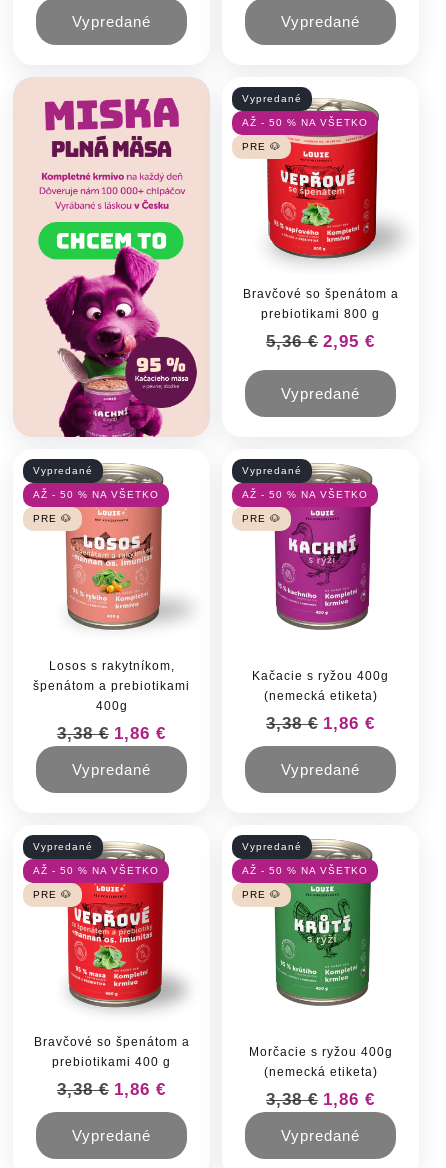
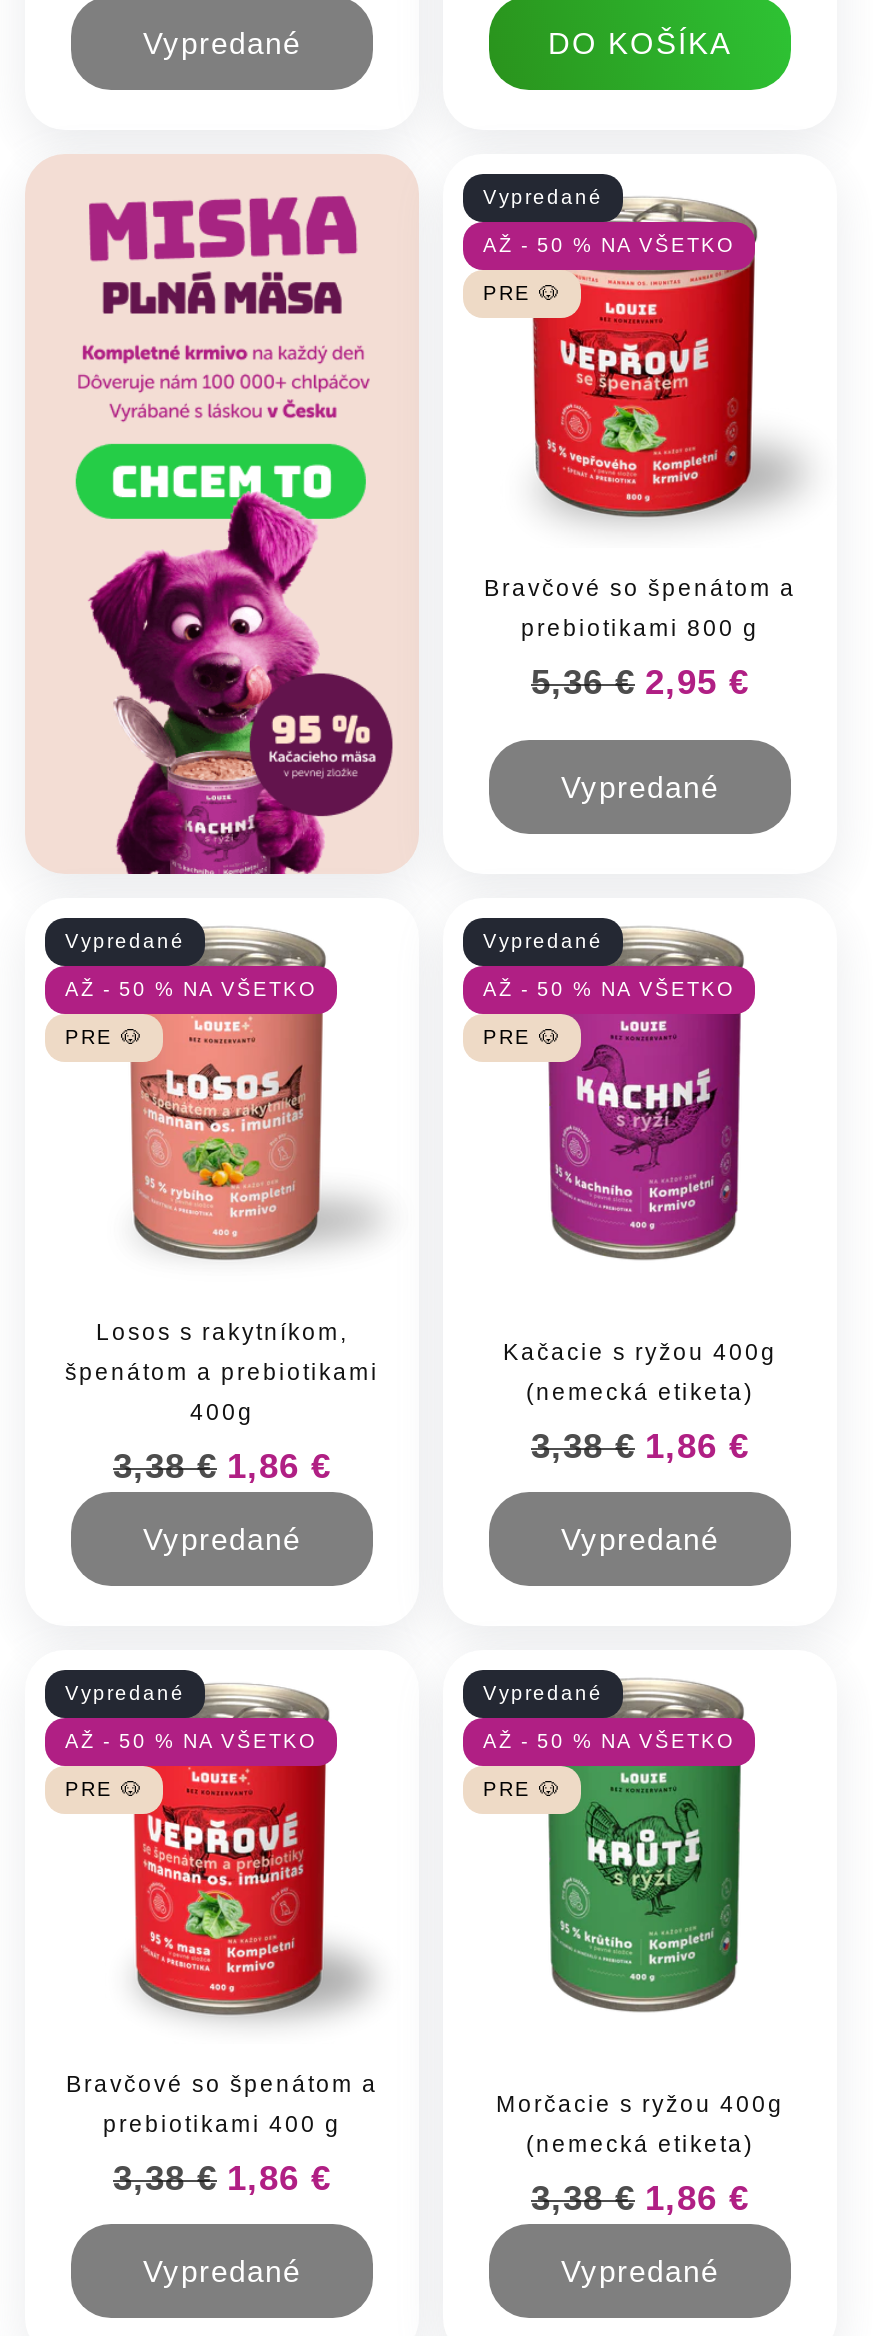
[281,13,360,30] Vypredané -> [548,25,732,59] DO KOŠÍKA

